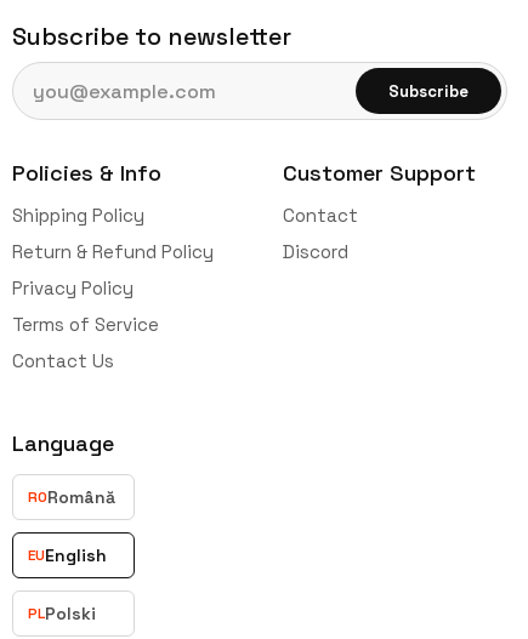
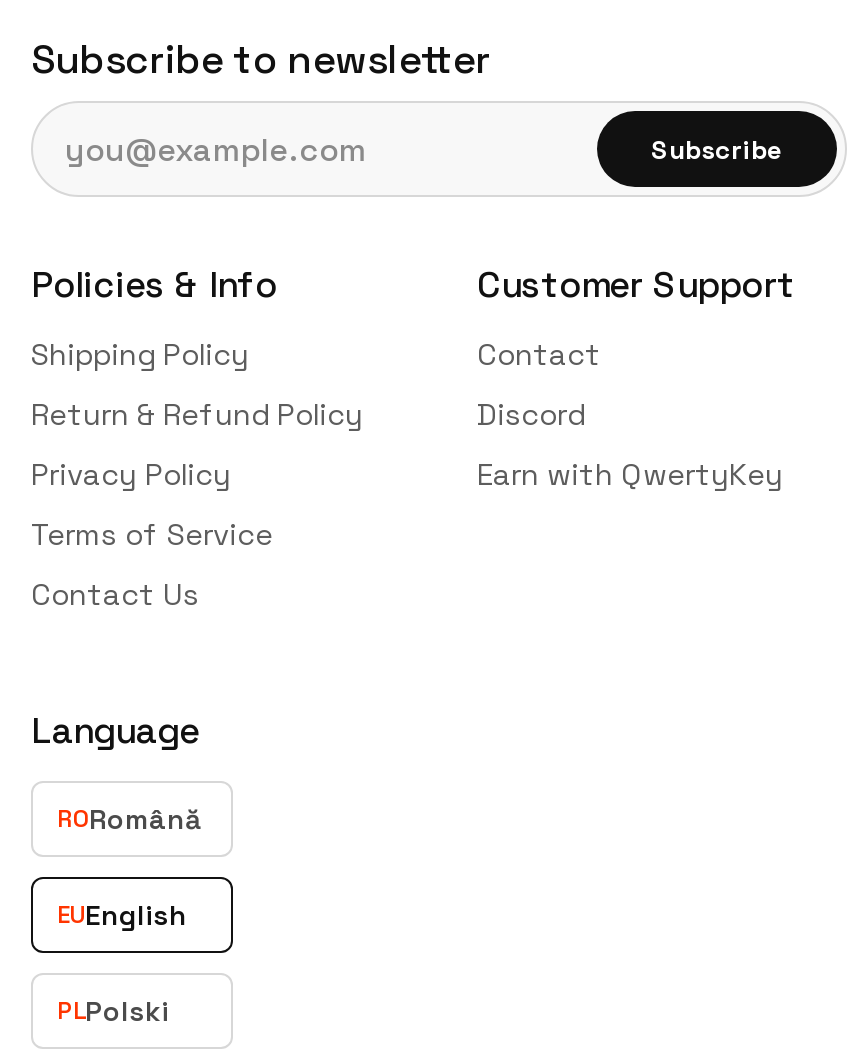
none -> [477,456,783,494] Earn with QwertyKey

